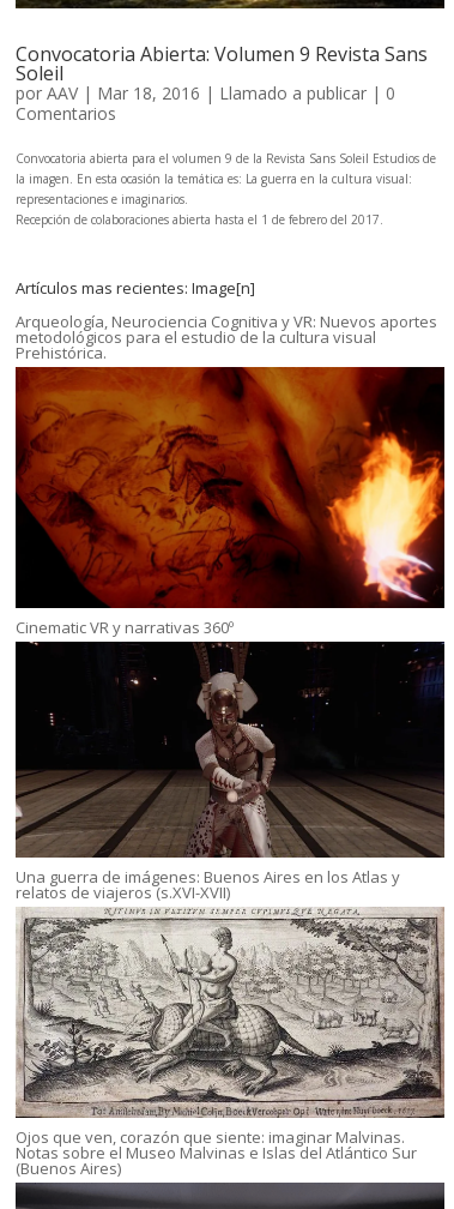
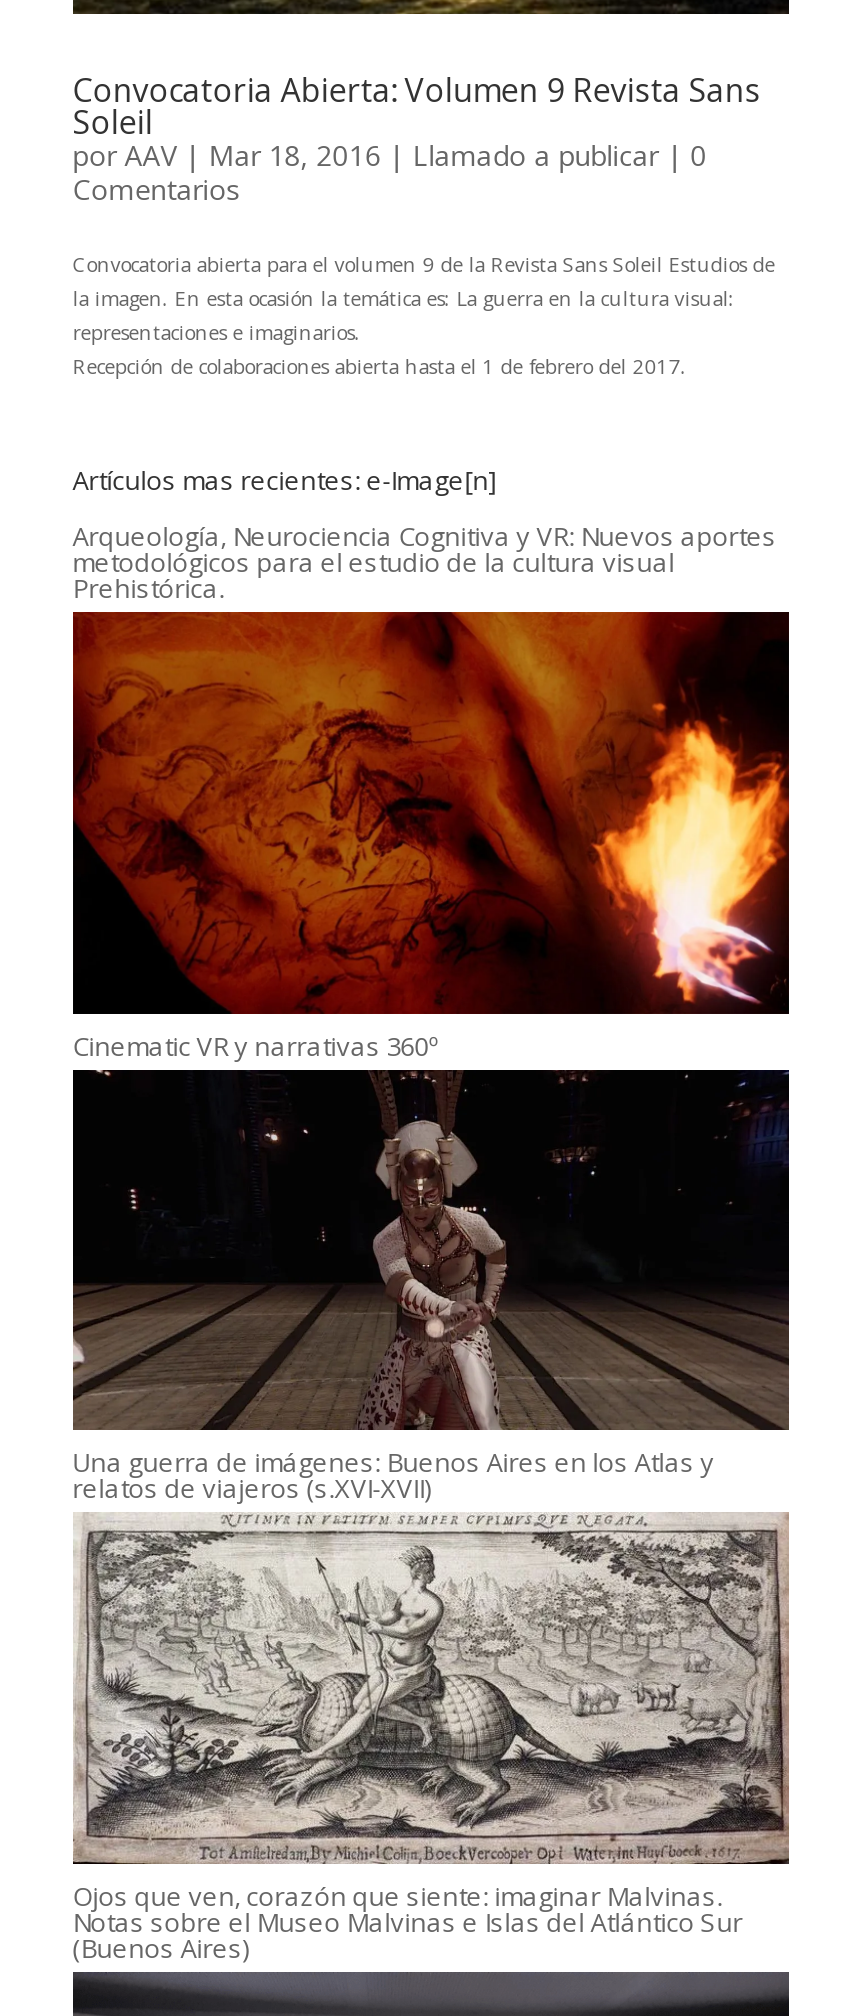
[15,277,255,298] Artículos mas recientes: Image[n] -> [73,462,497,498] Artículos mas recientes: e-Image[n]

